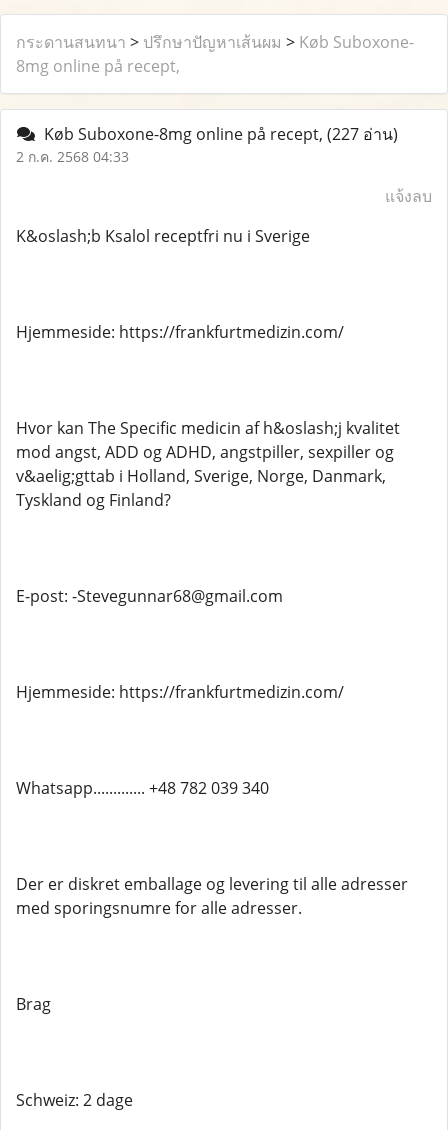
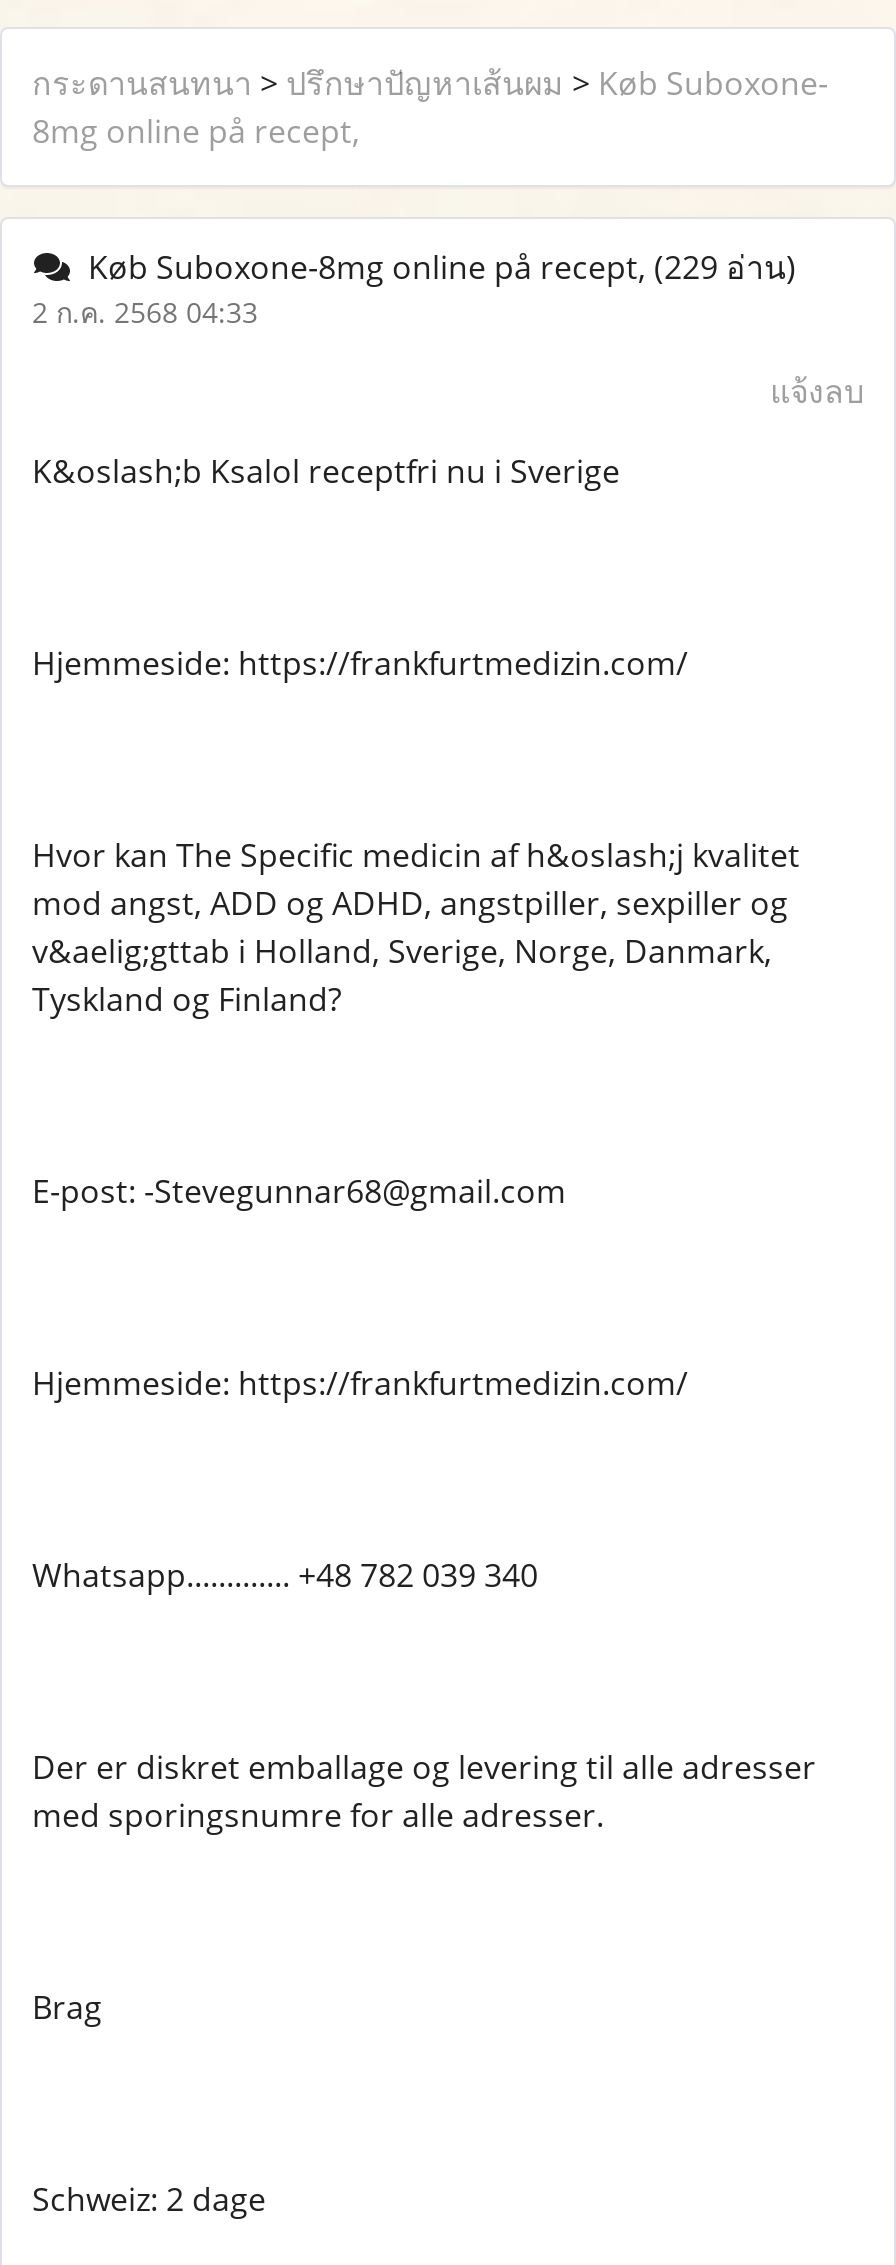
[36,123,398,145] Køb Suboxone-8mg online på recept, (227 อ่าน) -> [72,245,796,289] Køb Suboxone-8mg online på recept, (229 อ่าน)

